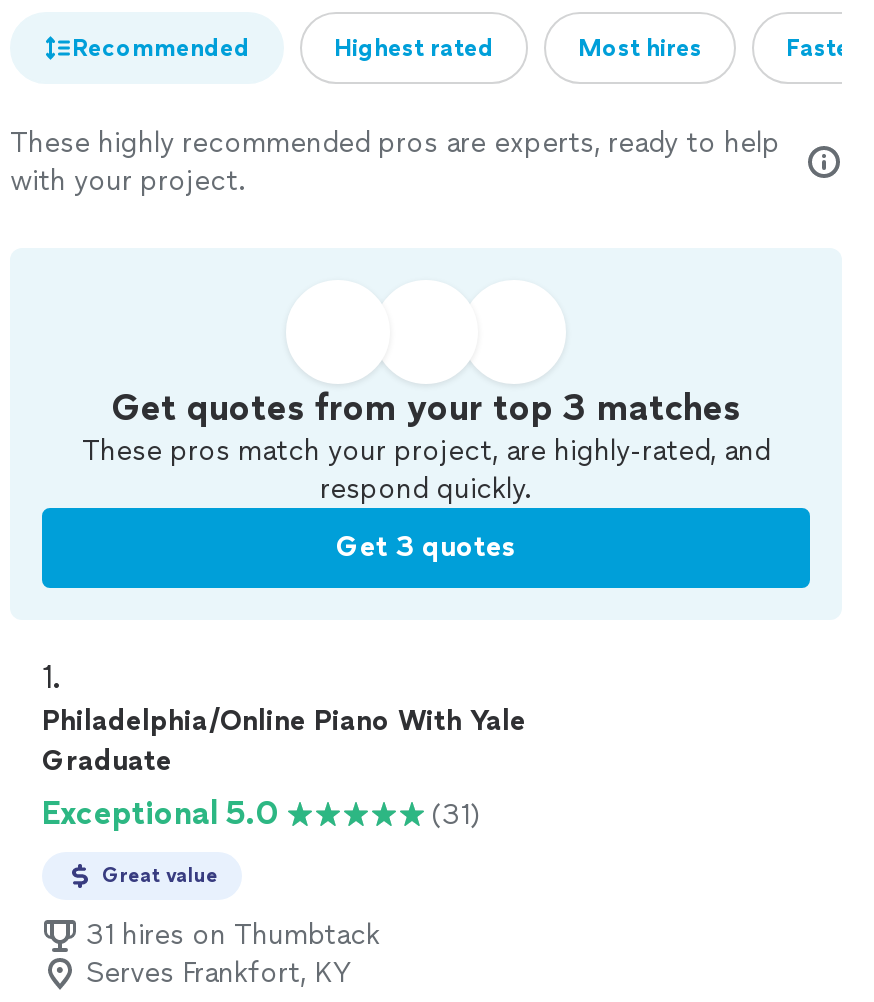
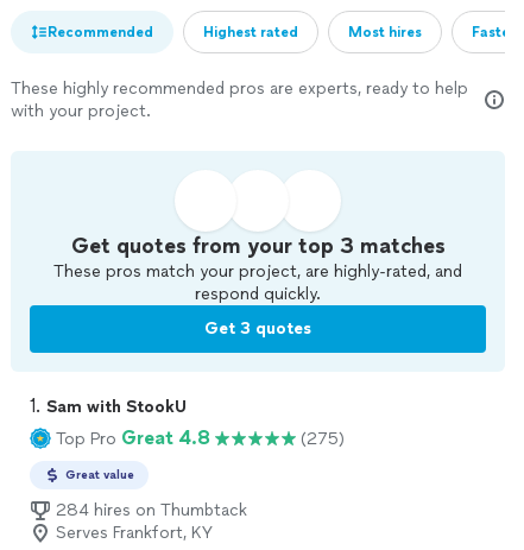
[42,658,526,832] 1. | Philadelphia/Online Piano With Yale | Graduate | Exceptional 5.0 | (31) -> [30,395,345,449] 1. Sam with StookU | Top Pro Great 4.8 | (275)
[86,918,380,952] 31 hires on Thumbtack -> [56,500,247,520] 284 hires on Thumbtack

